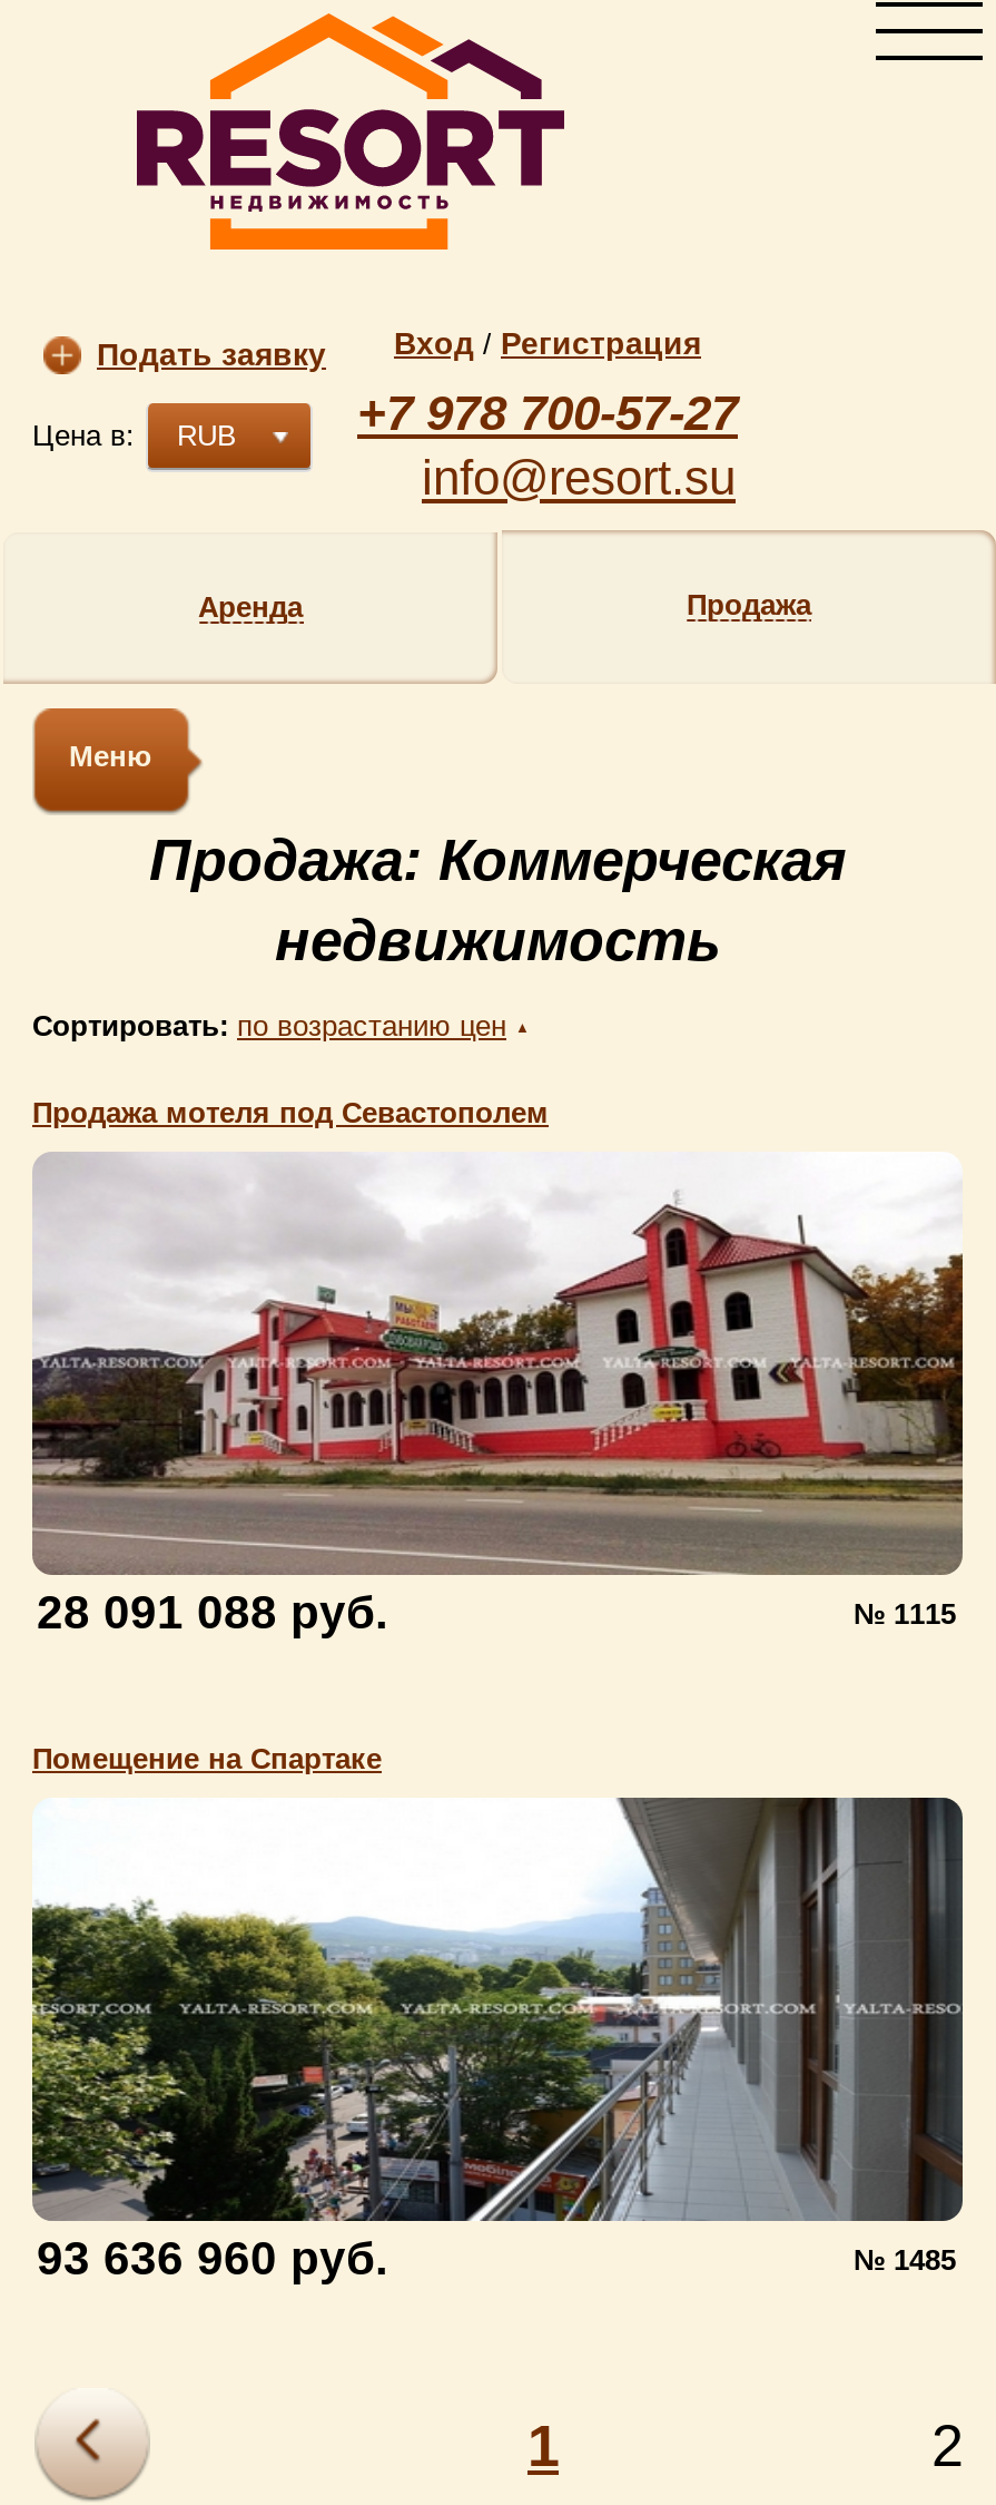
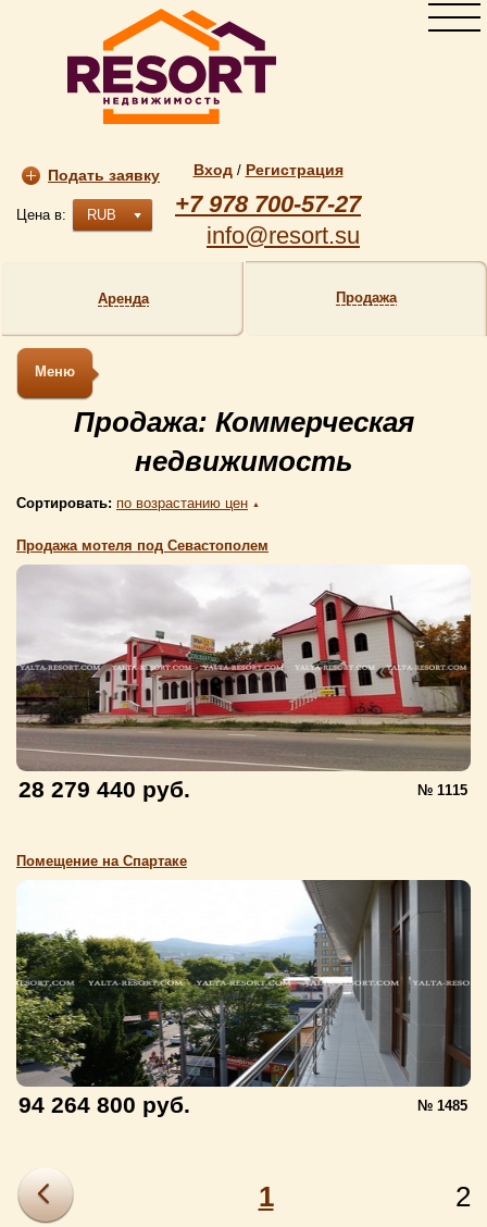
[37,1586,388,1637] 28 091 088 руб. -> [18,777,190,802] 28 279 440 руб.
[37,2232,388,2283] 93 636 960 руб. -> [18,1092,190,1117] 94 264 800 руб.

